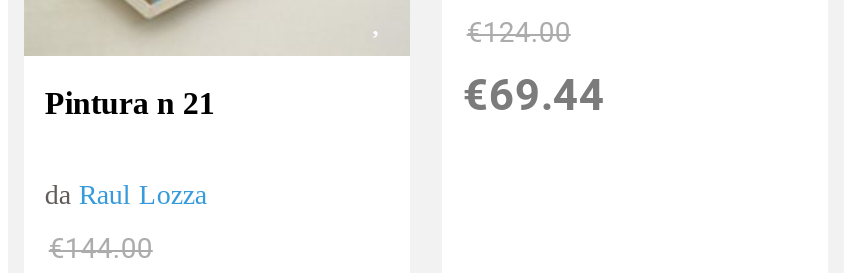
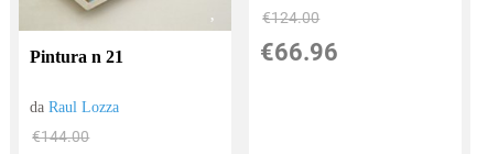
[463,70,605,120] €69.44 -> [260,39,339,66] €66.96

